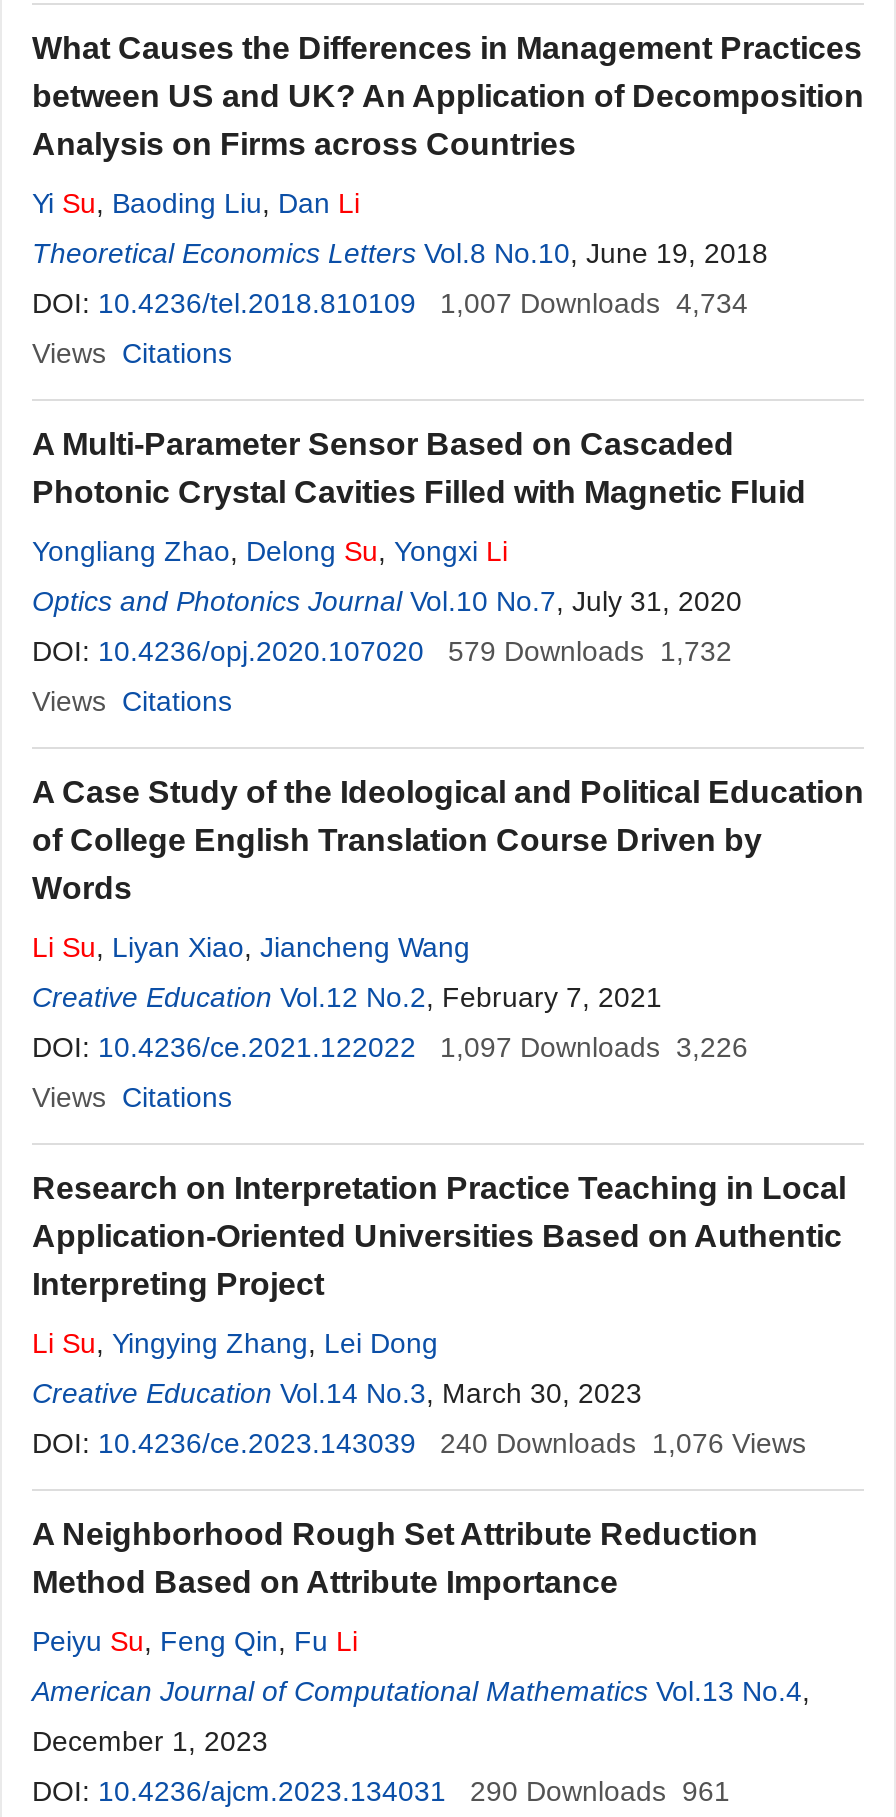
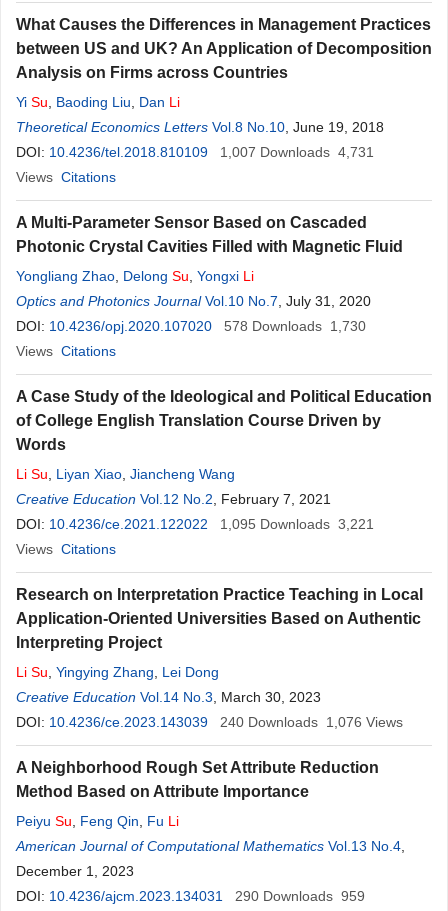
[32,287,748,319] DOI: 10.4236/tel.2018.810109 1,007 Downloads 4,734 -> [16,144,374,160] DOI: 10.4236/tel.2018.810109 1,007 Downloads 4,731
[32,635,732,667] DOI: 10.4236/opj.2020.107020 579 Downloads 1,732 -> [16,318,366,334] DOI: 10.4236/opj.2020.107020 578 Downloads 1,730
[32,1031,748,1063] DOI: 10.4236/ce.2021.122022 1,097 Downloads 3,226 -> [16,516,374,532] DOI: 10.4236/ce.2021.122022 1,095 Downloads 3,221
[32,1775,730,1807] DOI: 10.4236/ajcm.2023.134031 290 Downloads 961 -> [16,888,365,904] DOI: 10.4236/ajcm.2023.134031 290 Downloads 959

